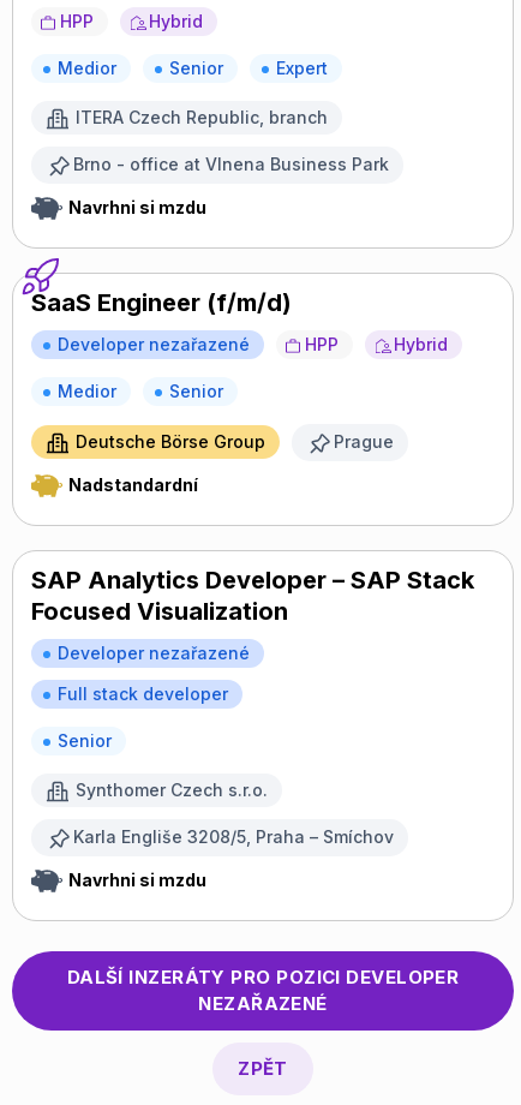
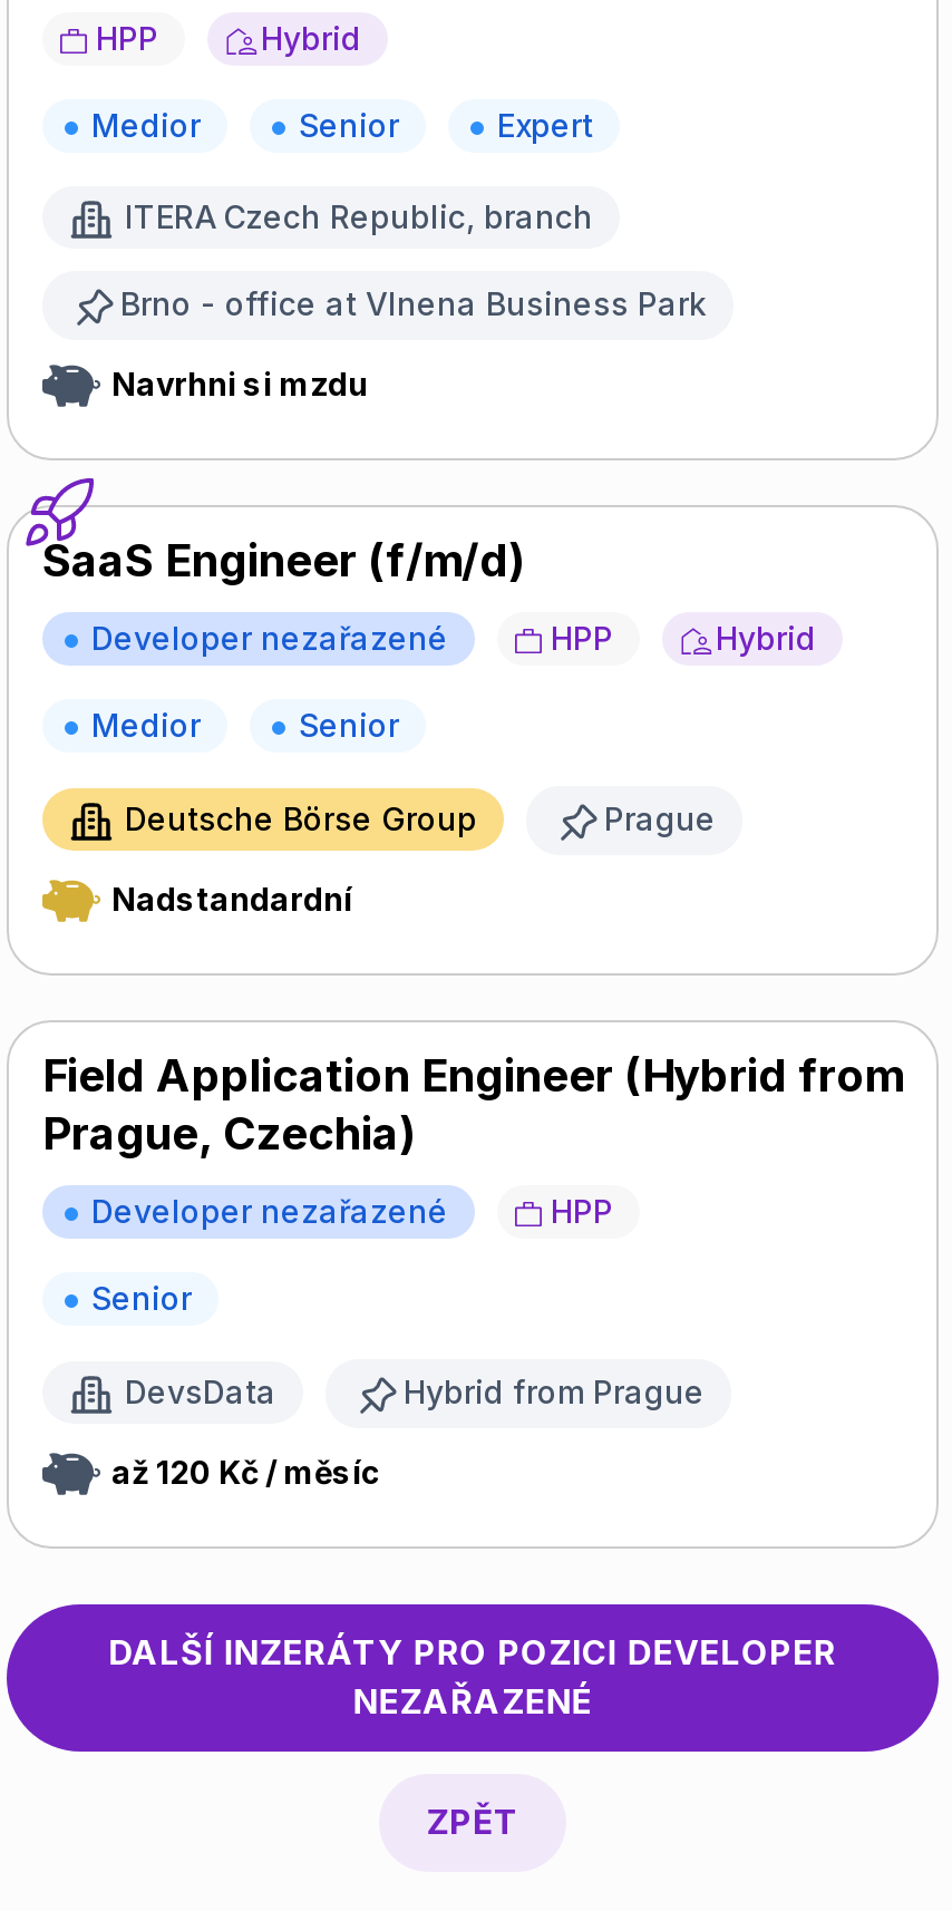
[31,566,474,626] SAP Analytics Developer – SAP Stack | Focused Visualization -> [42,1049,903,1160] Field Application Engineer (Hybrid from | Prague, Czechia)
[58,683,228,704] Full stack developer -> [551,1192,613,1230] HPP
[68,779,394,890] Synthomer Czech s.r.o. | Karla Engliše 3208/5, Praha – Smíchov | Navrhni si mzdu -> [111,1373,705,1490] DevsData | Hybrid from Prague | až 120 Kč / měsíc

